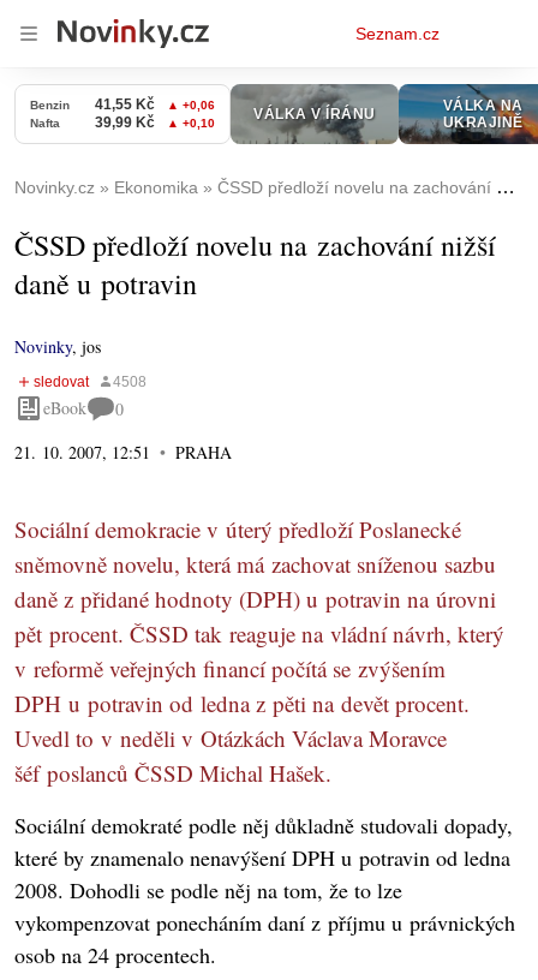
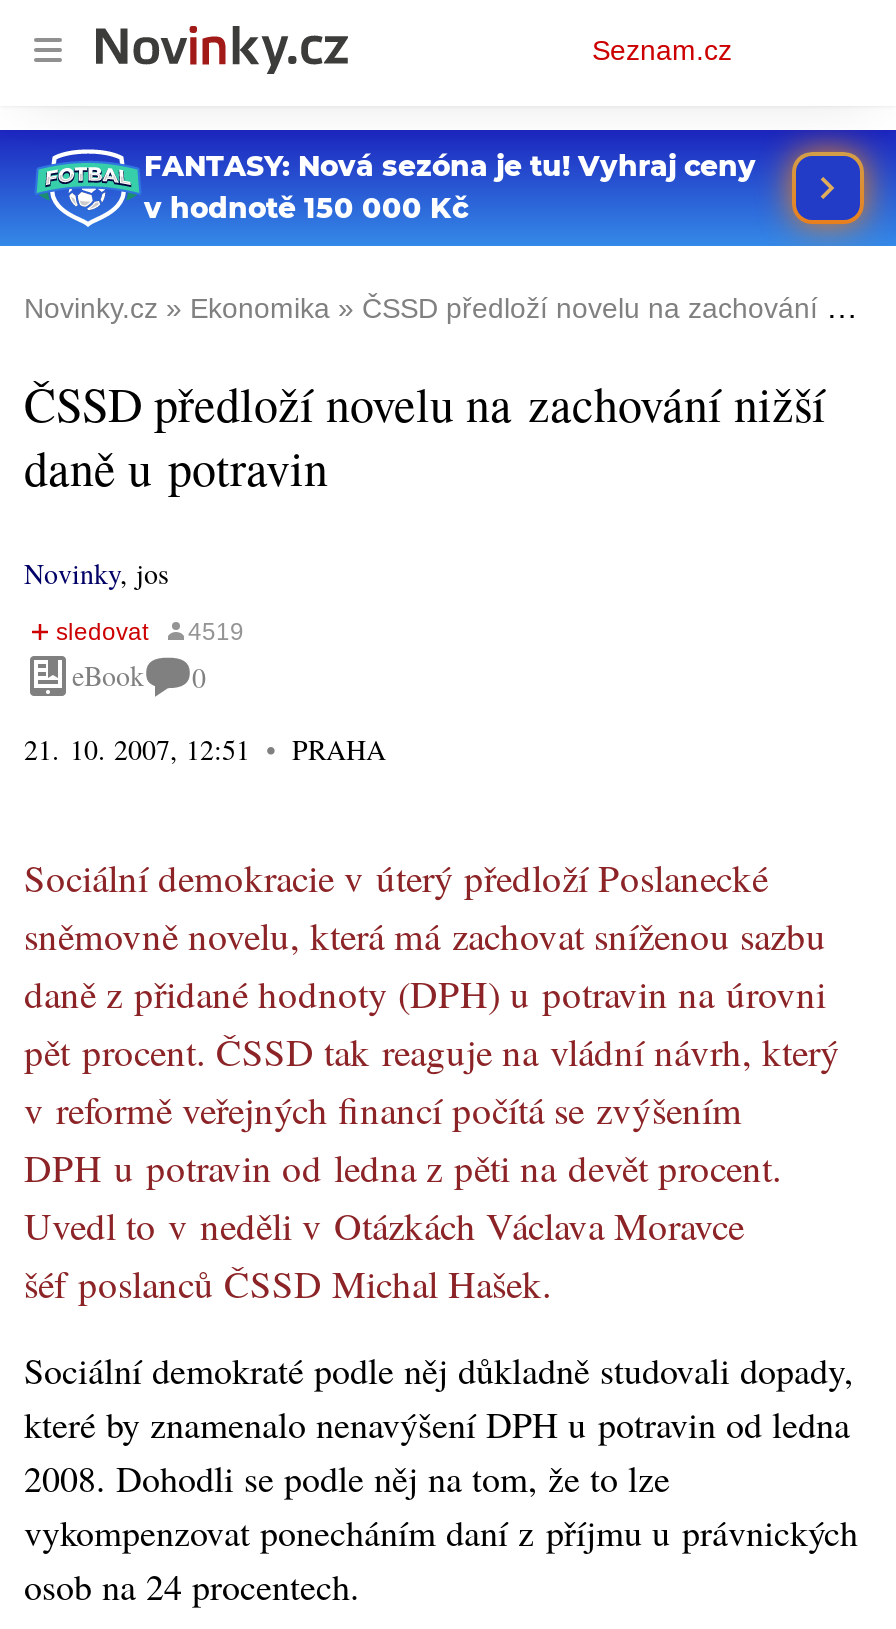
[4,82,534,150] [image] -> [6,128,890,248] [image]

